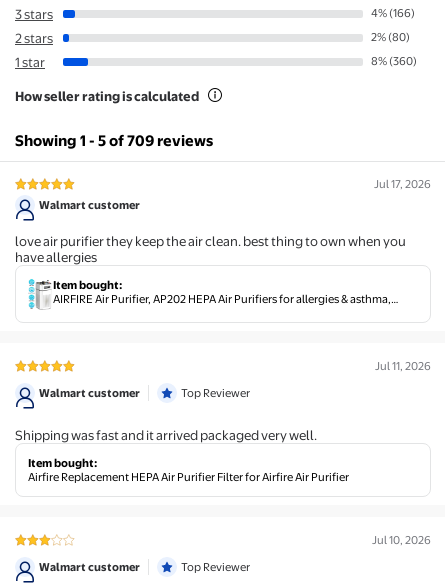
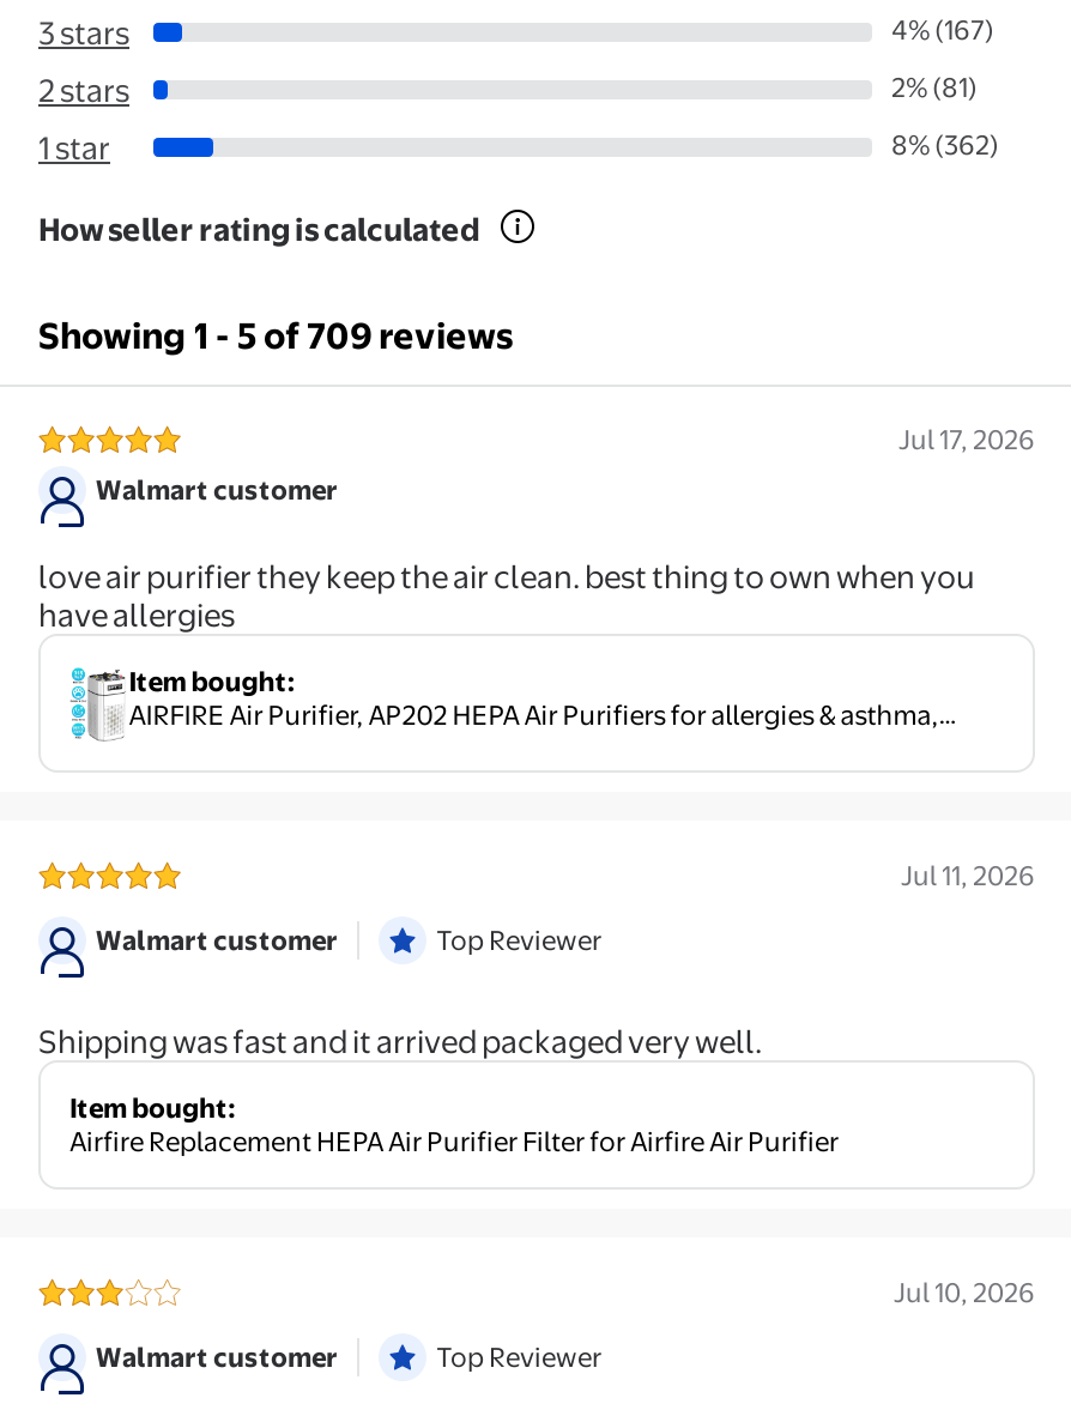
[371,6,415,20] 4% (166) -> [891,13,994,47] 4% (167)
[371,30,410,44] 2% (80) -> [891,71,978,104] 2% (81)
[371,54,417,68] 8% (360) -> [891,128,999,162] 8% (362)

